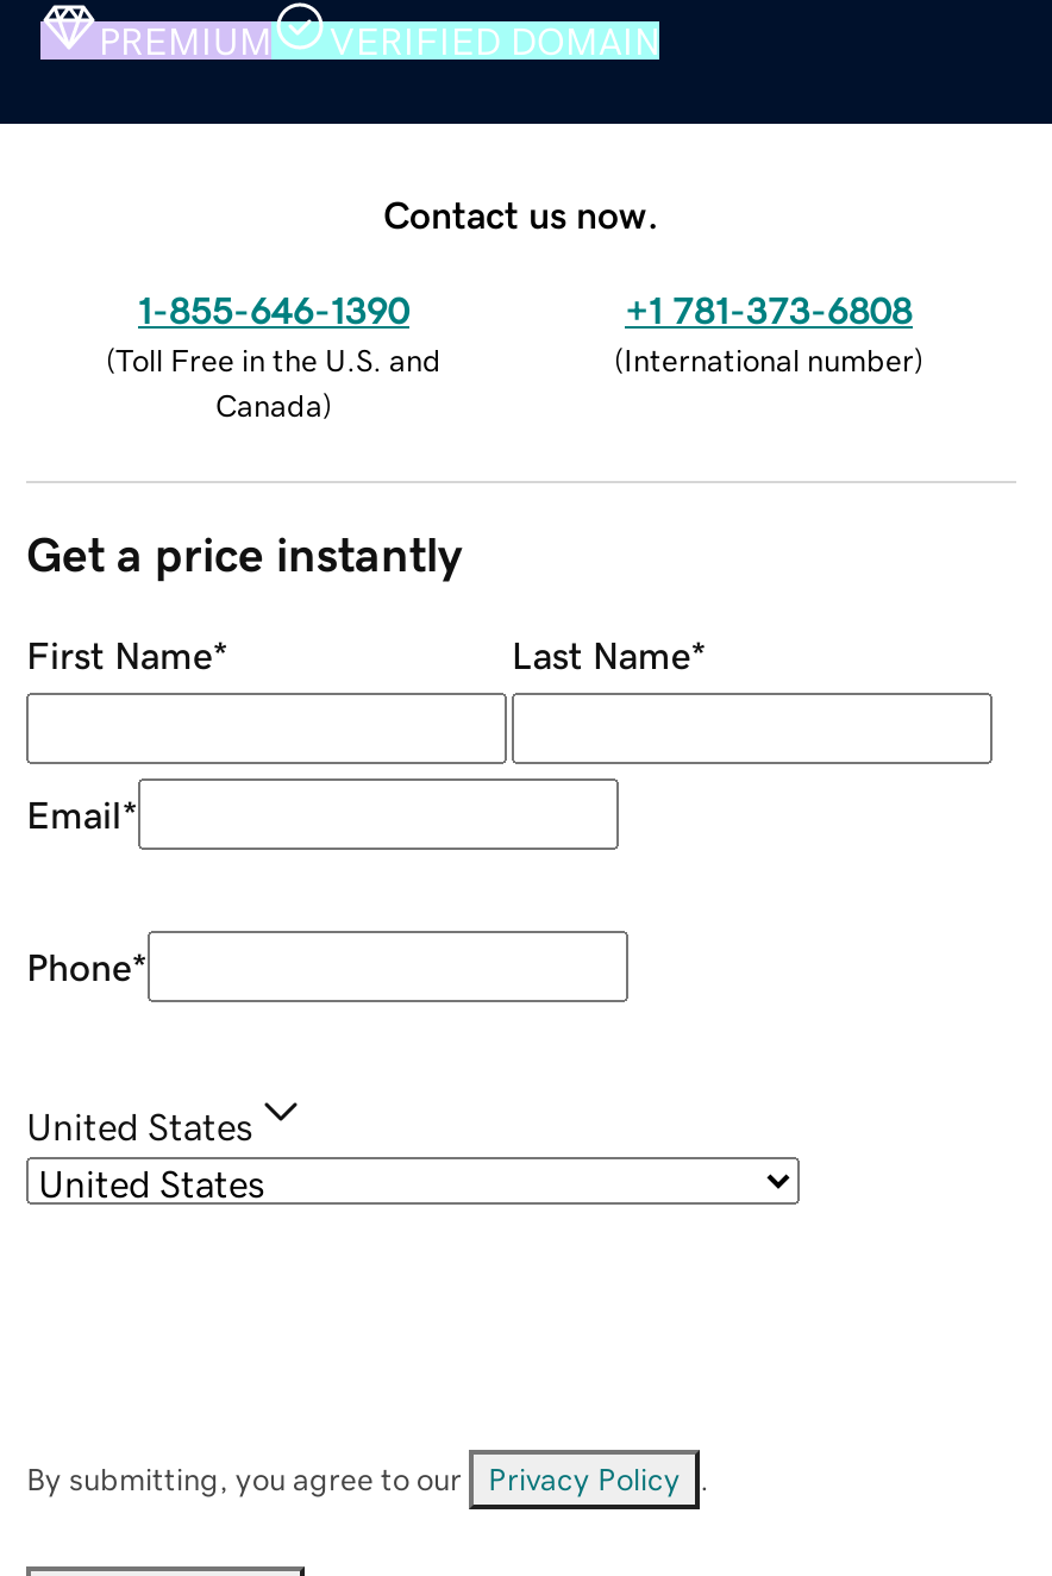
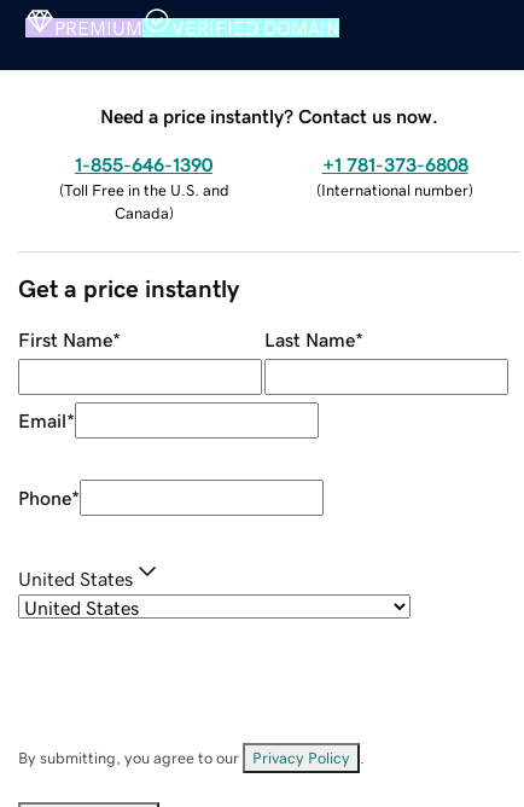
[383,194,659,232] Contact us now. -> [100,106,438,125] Need a price instantly? Contact us now.

